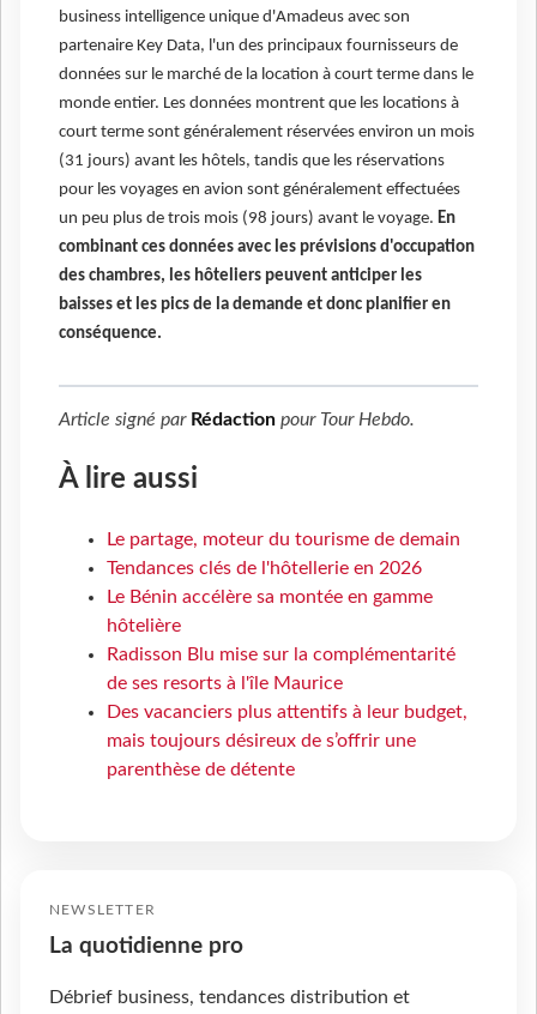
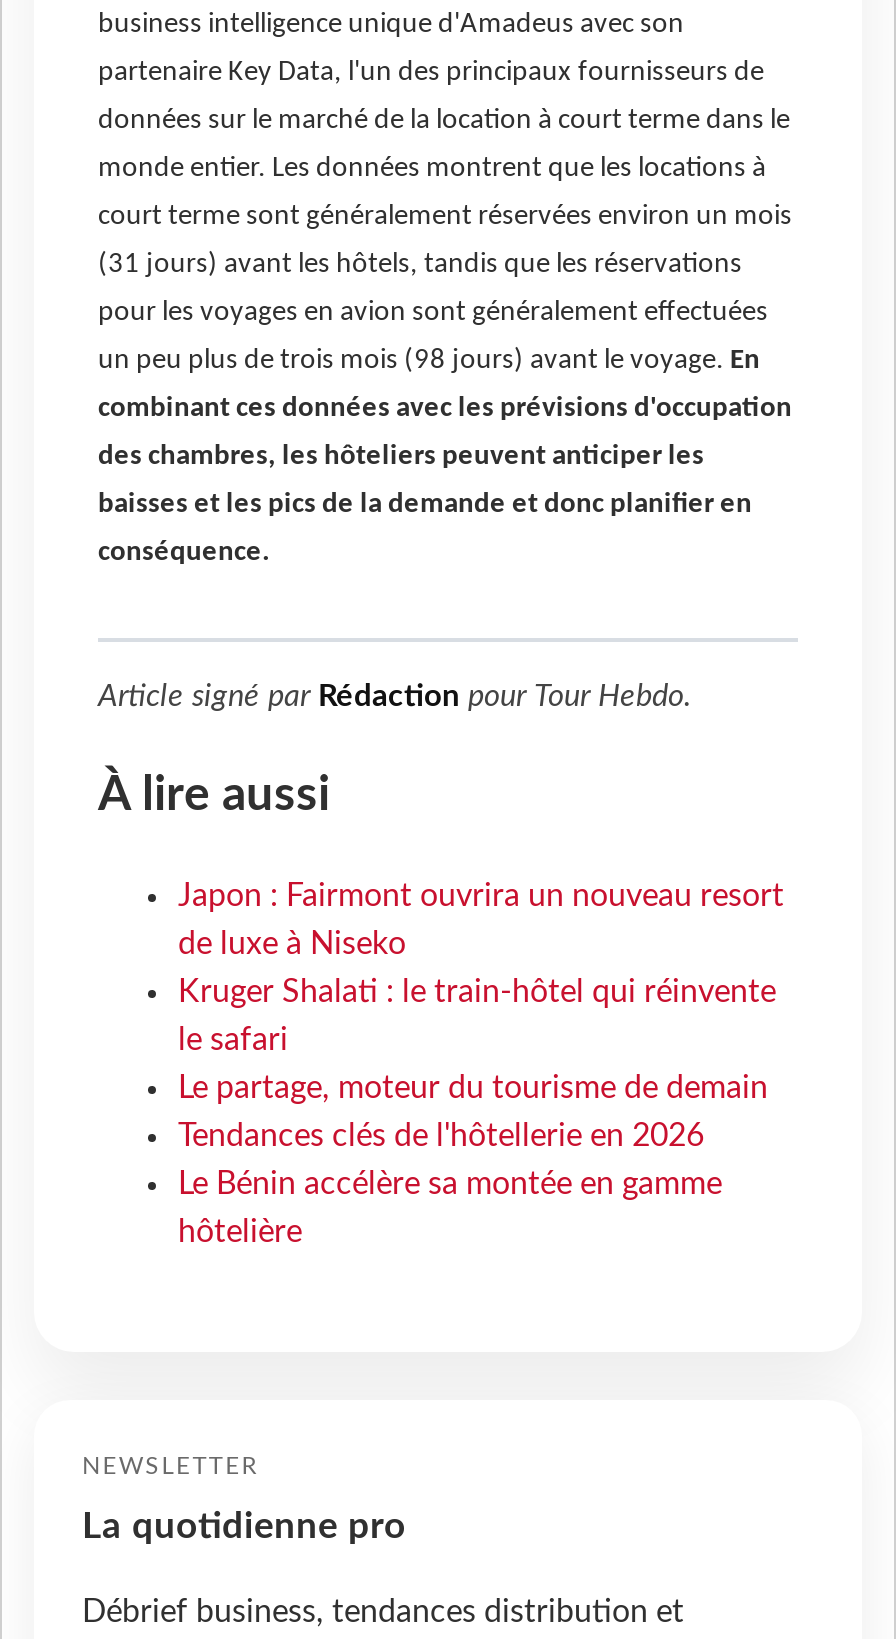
none -> [178,880,784,1056] Japon : Fairmont ouvrira un nouveau resort | de luxe à Niseko | Kruger Shalati : le train-hôtel qui réinvente | le safari
moved [107,530,460,635] -> [178,1072,768,1248]: Le partage, moteur du tourisme de demain | Tendances clés de l'hôtellerie en 2026 | Le Bénin accélère sa montée en gamme | hôtelière
[107,645,467,779] Radisson Blu mise sur la complémentarité | de ses resorts à l'île Maurice | Des vacanciers plus attentifs à leur budget, | mais toujours désireux de s’offrir une | parenthèse de détente -> none

